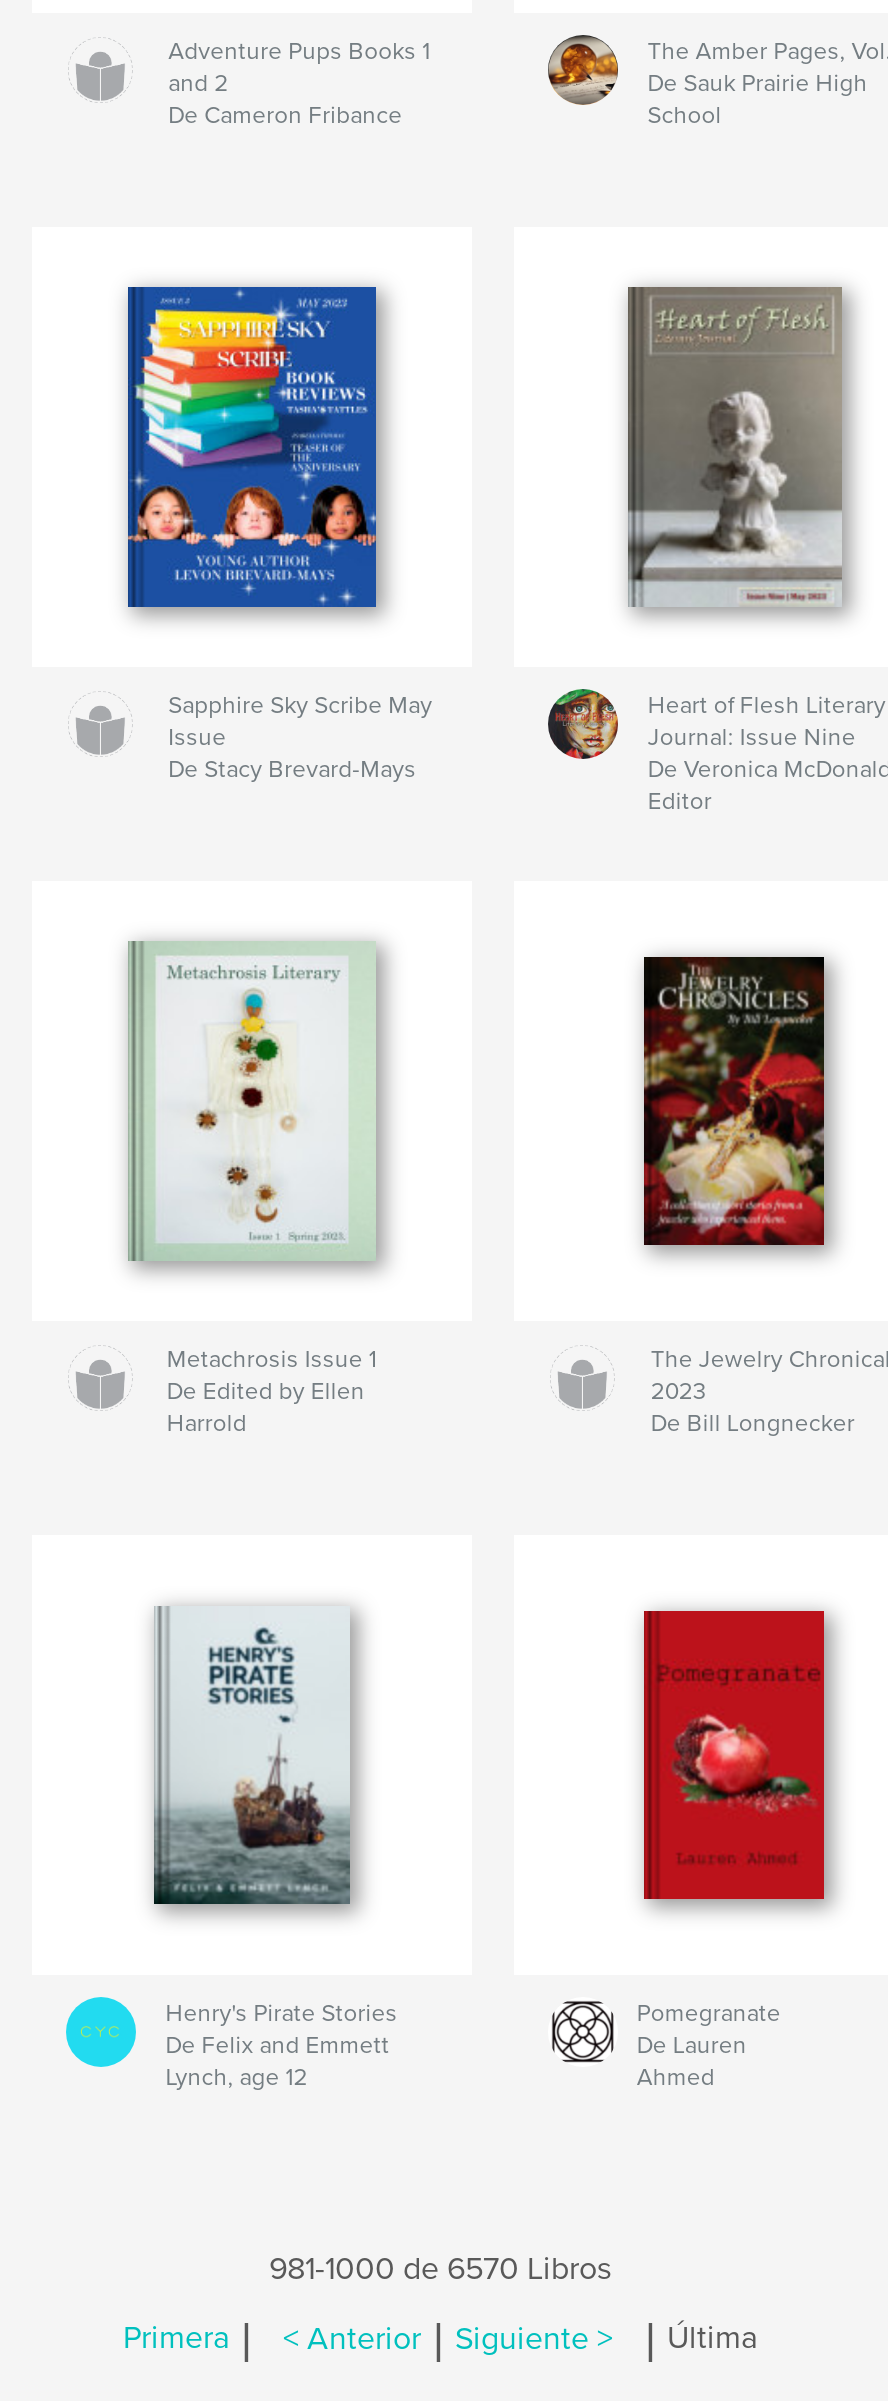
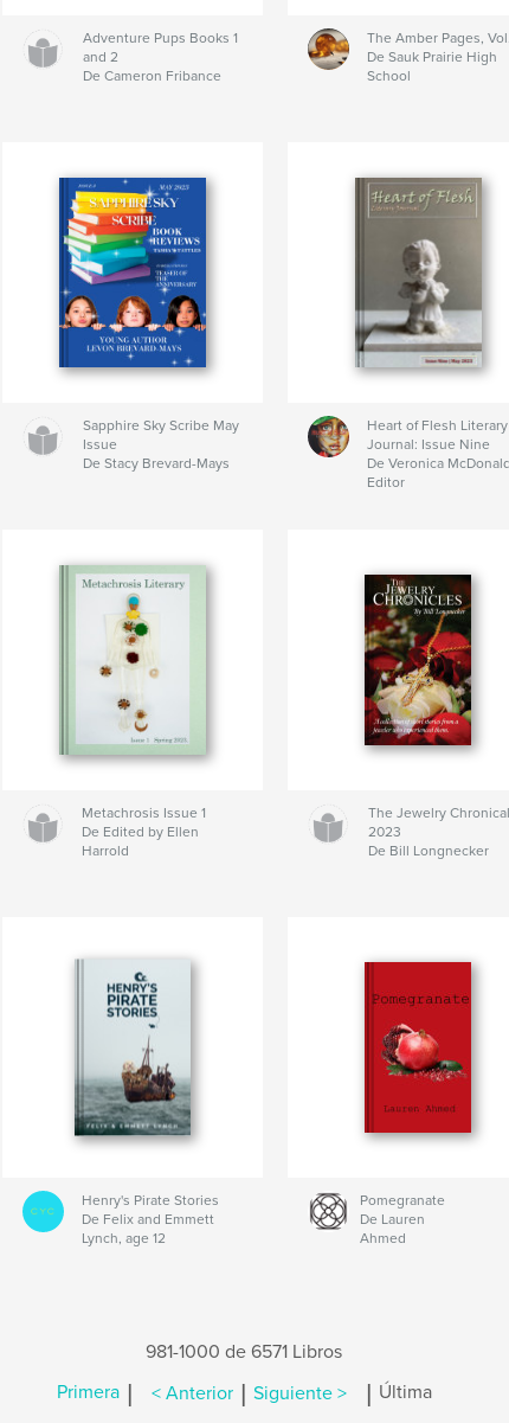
[269,2249,611,2289] 981-1000 de 6570 Libros -> [146,1340,342,1364] 981-1000 de 6571 Libros

